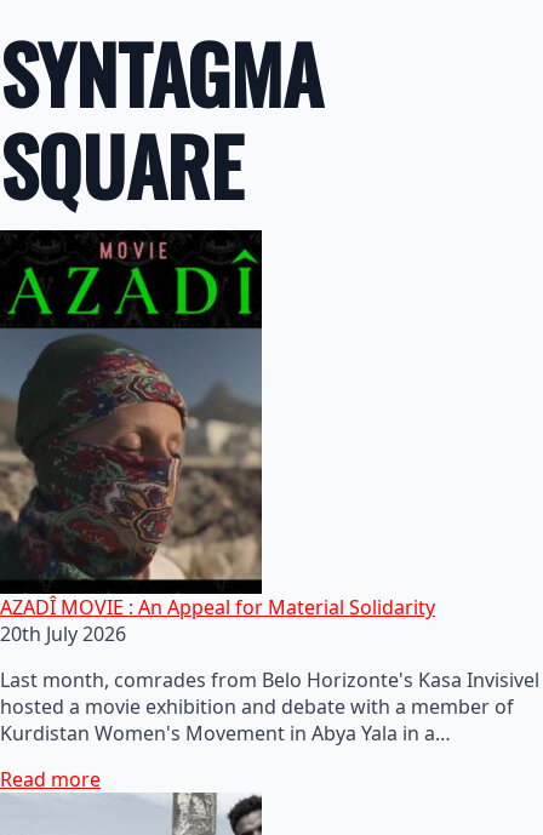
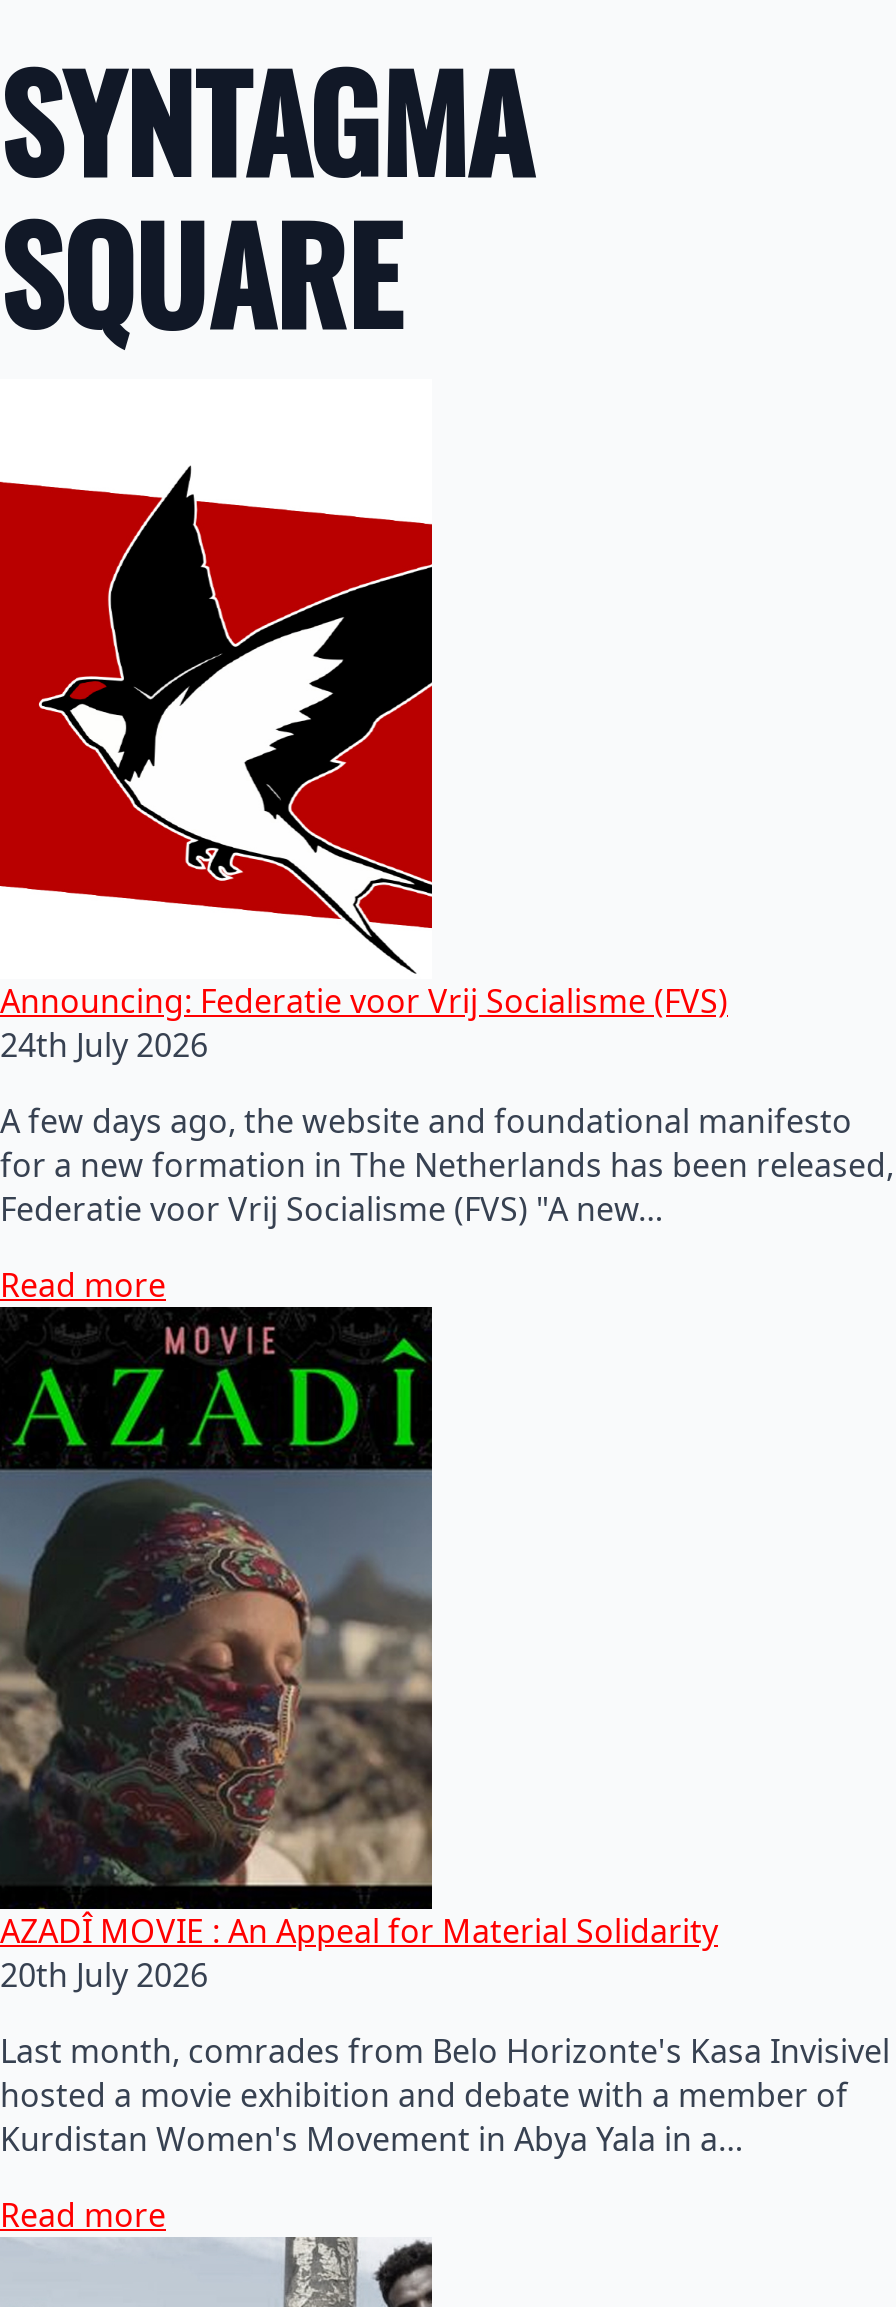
none -> [0,465,894,1308] [image] | Announcing: Federatie voor Vrij Socialisme (FVS) | 24th July 2026 | A few days ago, the website and foundational manifesto | for a new formation in The Netherlands has been released, | Federatie voor Vrij Socialisme (FVS) "A new… | Read more

